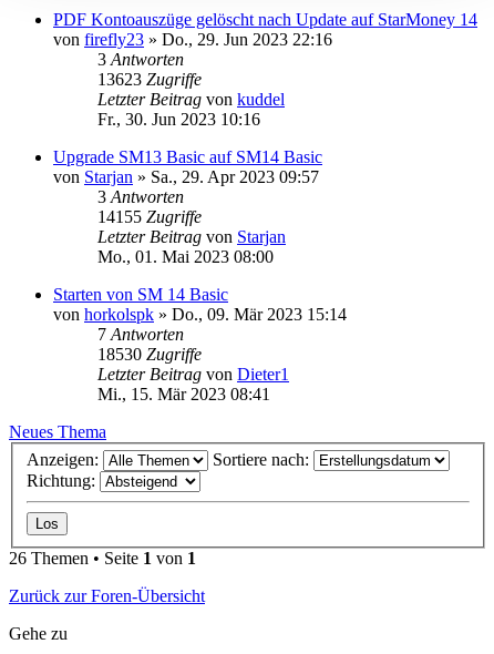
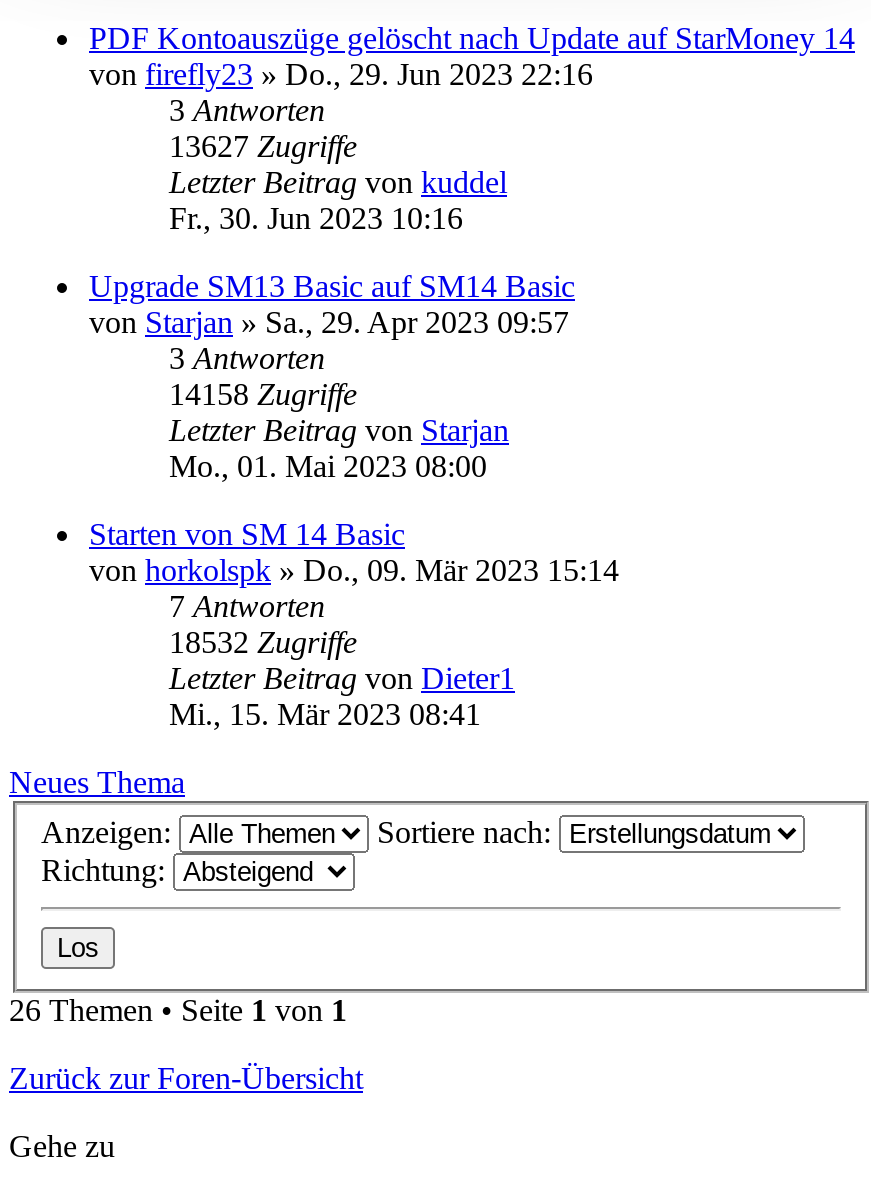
[97,70,202,89] 13623 Zugriffe -> [169,129,357,163] 13627 Zugriffe
[97,207,202,226] 14155 Zugriffe -> [169,377,357,411] 14158 Zugriffe
[97,345,202,363] 18530 Zugriffe -> [169,625,357,659] 18532 Zugriffe

